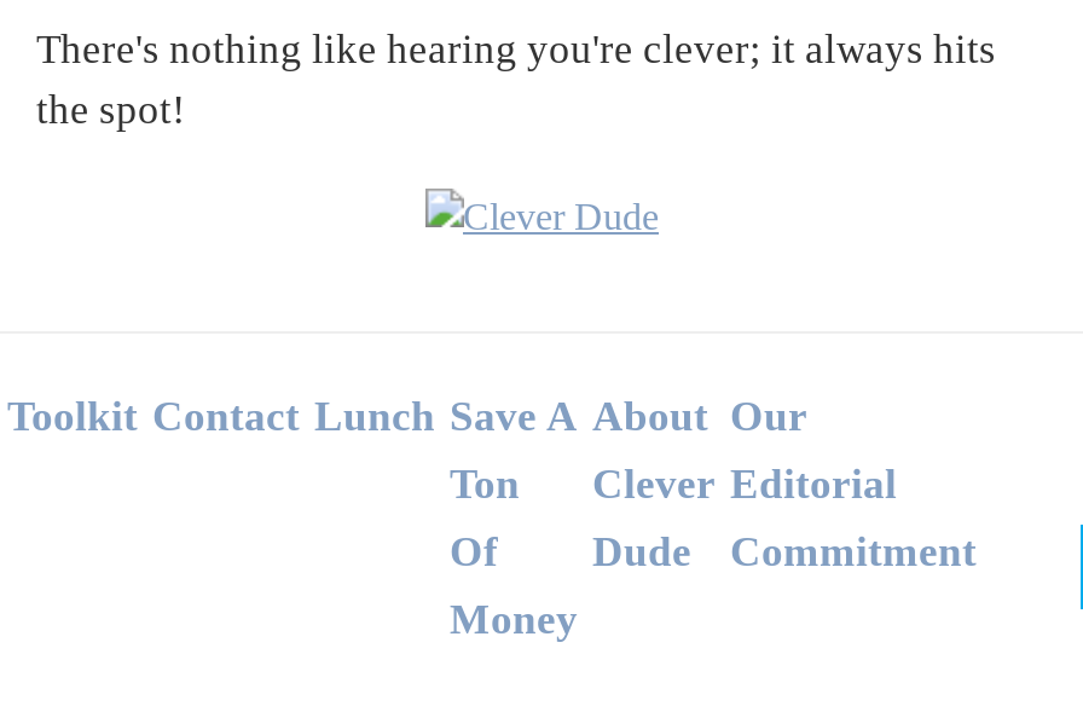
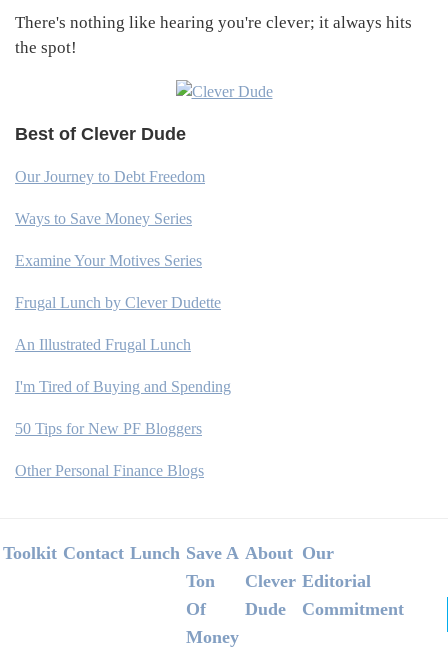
none -> [15,124,231,479] Best of Clever Dude | Our Journey to Debt Freedom | Ways to Save Money Series | Examine Your Motives Series | Frugal Lunch by Clever Dudette | An Illustrated Frugal Lunch | I'm Tired of Buying and Spending | 50 Tips for New PF Bloggers | Other Personal Finance Blogs

